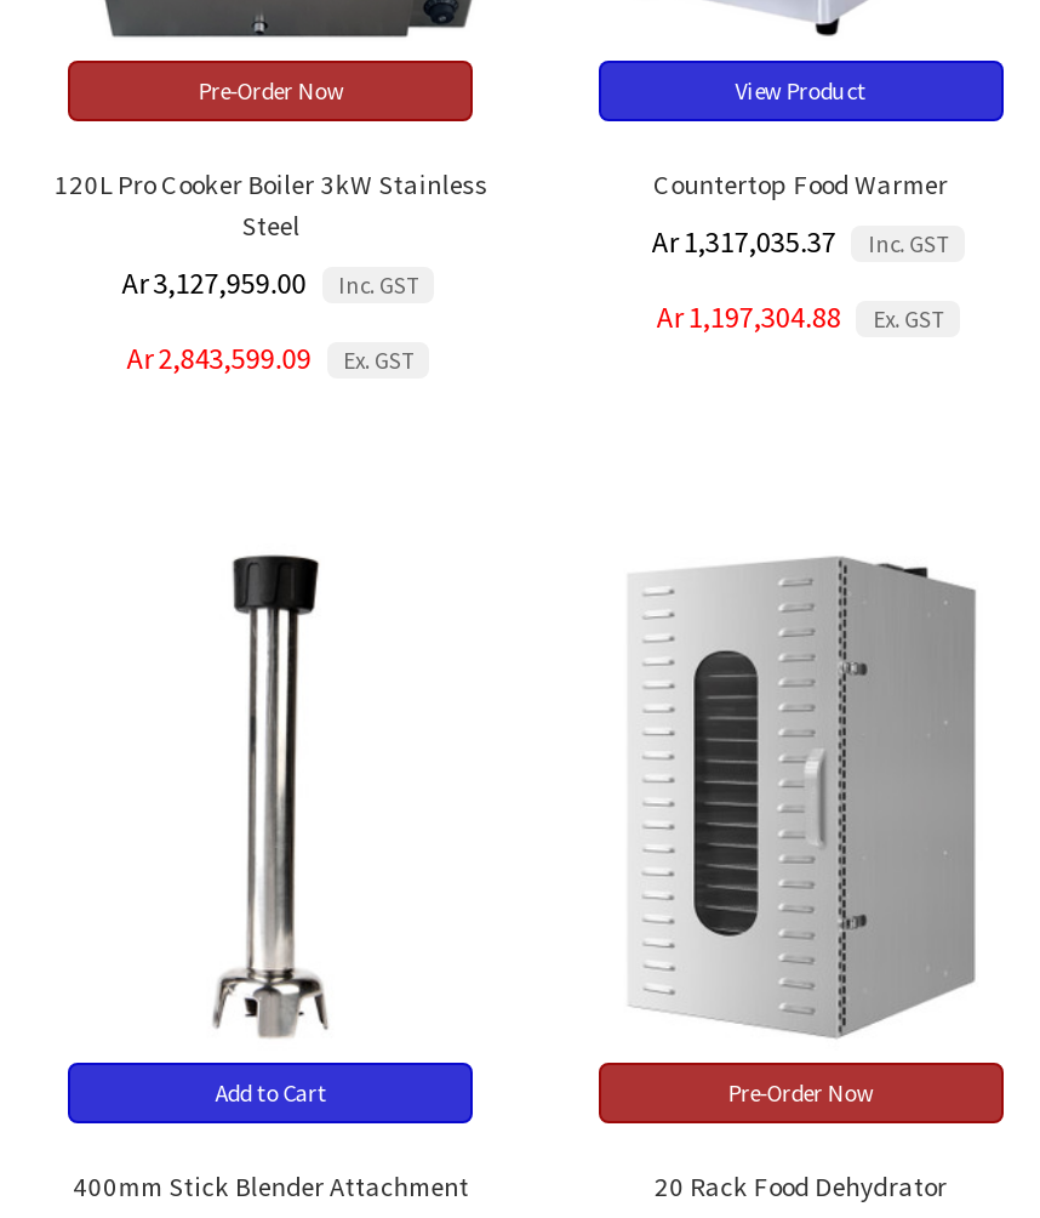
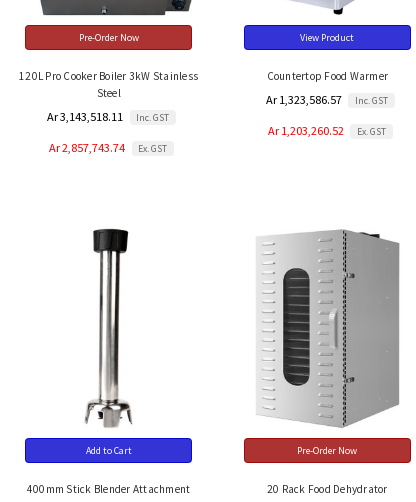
[652,222,948,259] Ar 1,317,035.37 Inc. GST -> [266,92,388,107] Ar 1,323,586.57 Inc. GST
[122,263,418,300] Ar 3,127,959.00 Inc. GST -> [47,109,169,124] Ar 3,143,518.11 Inc. GST
[656,299,943,335] Ar 1,197,304.88 Ex. GST -> [268,123,386,138] Ar 1,203,260.52 Ex. GST
[127,340,413,376] Ar 2,843,599.09 Ex. GST -> [49,140,167,155] Ar 2,857,743.74 Ex. GST

